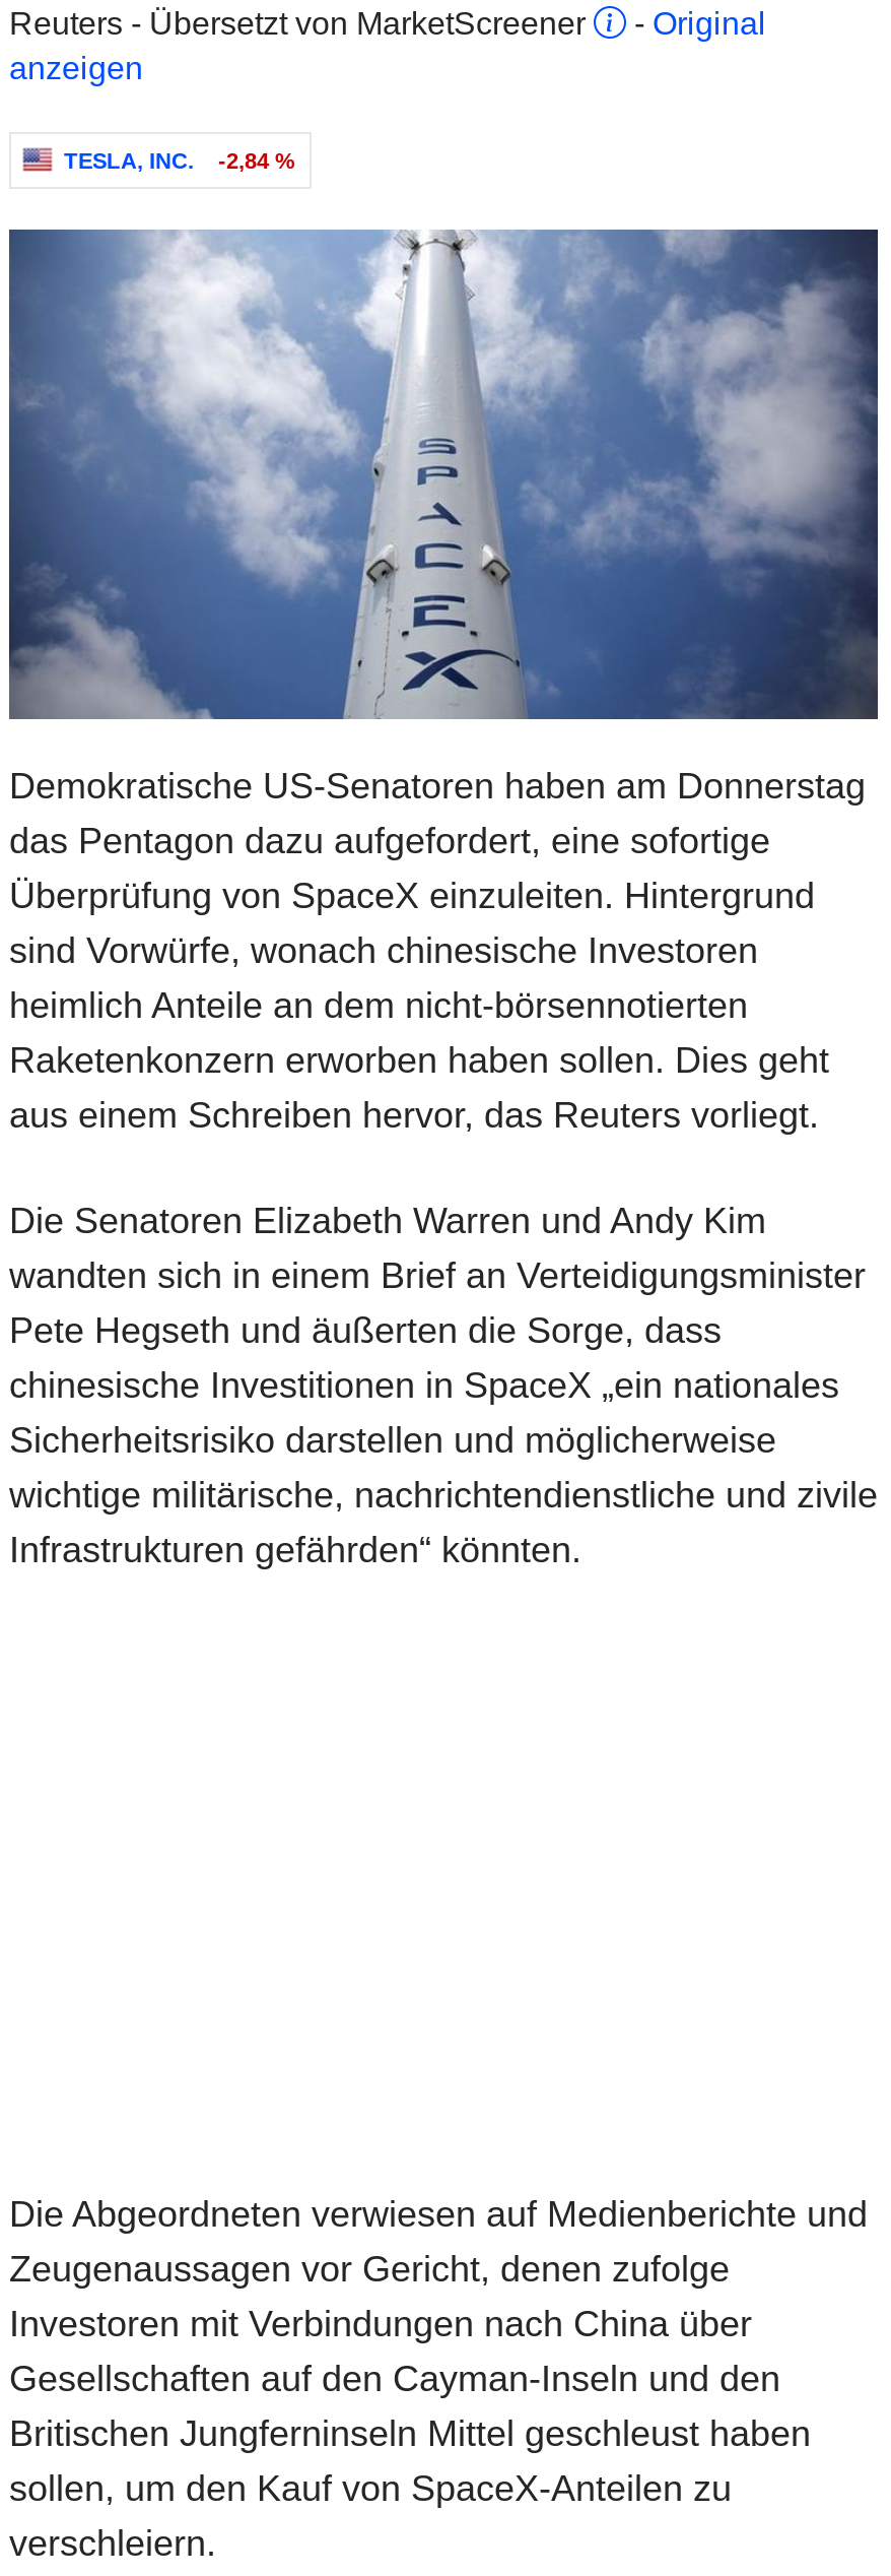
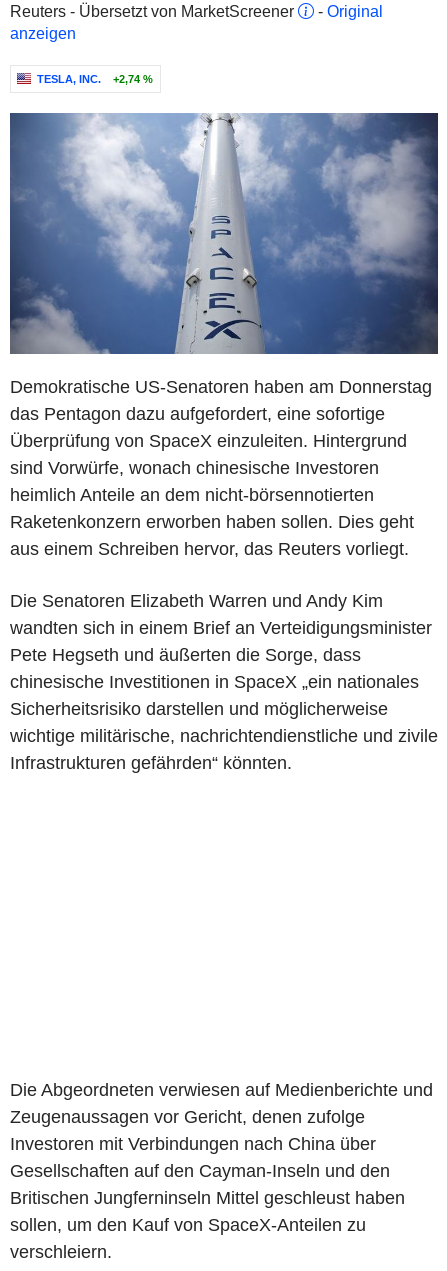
[64,148,295,173] TESLA, INC. -2,84 % -> [37,73,153,85] TESLA, INC. +2,74 %

